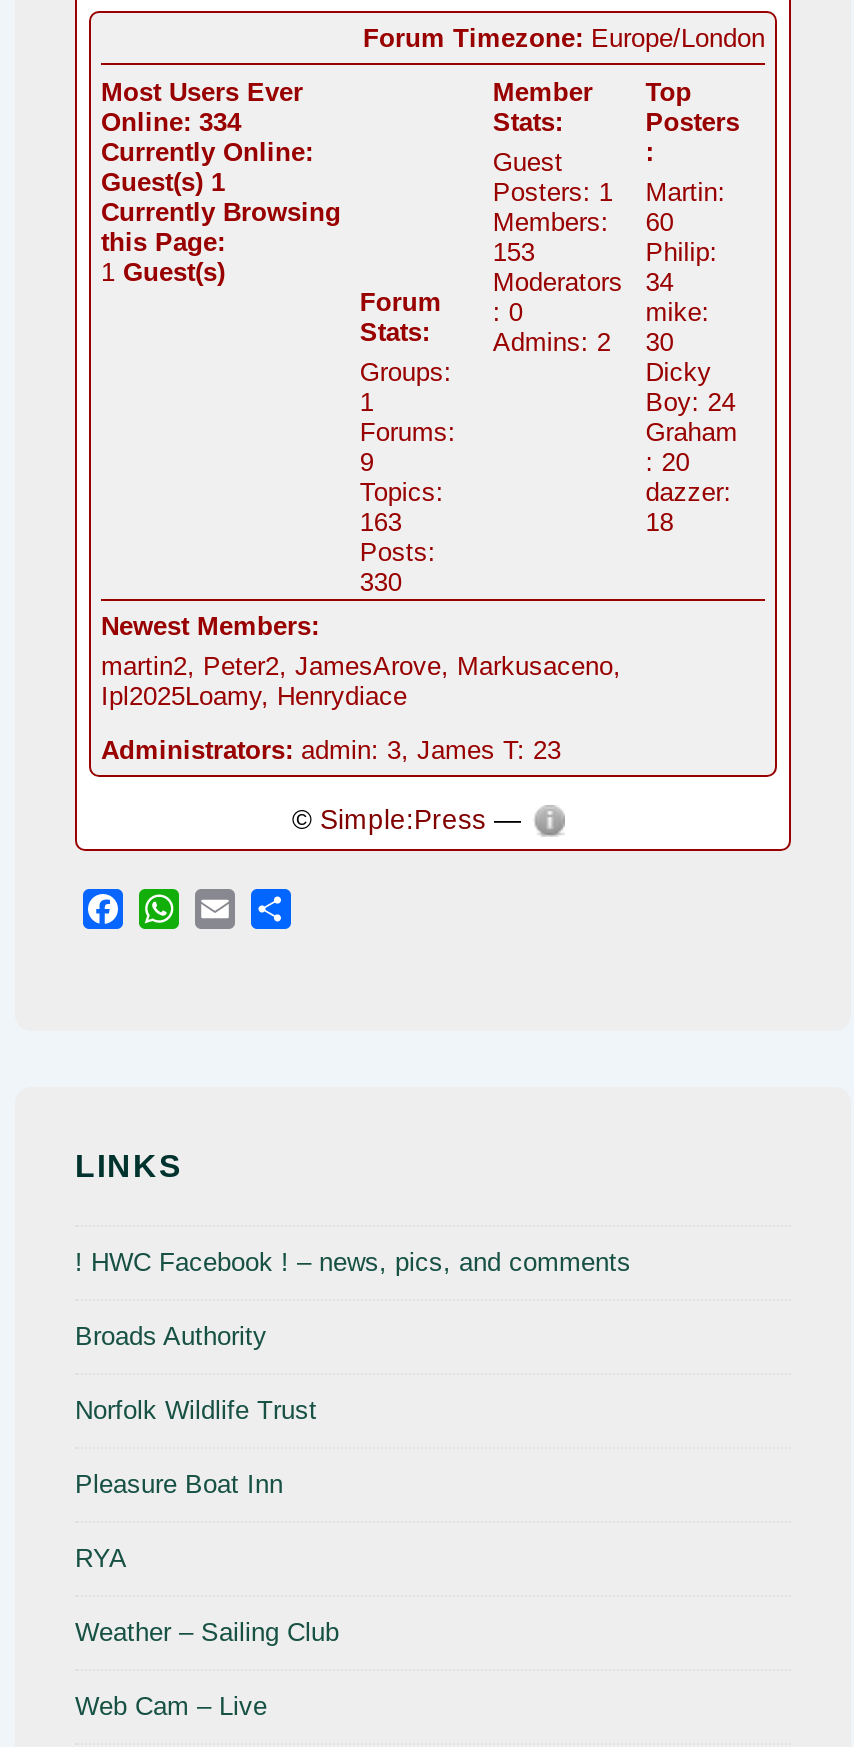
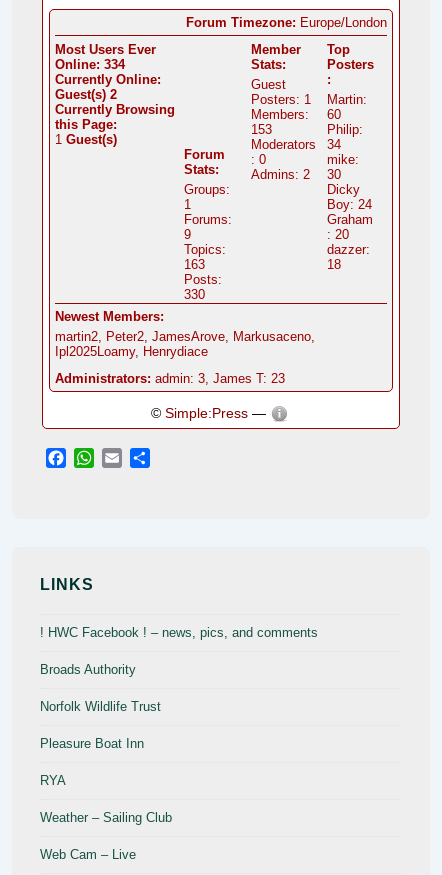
[101,167,225,197] Guest(s)1 -> [55,87,117,102] Guest(s)2

